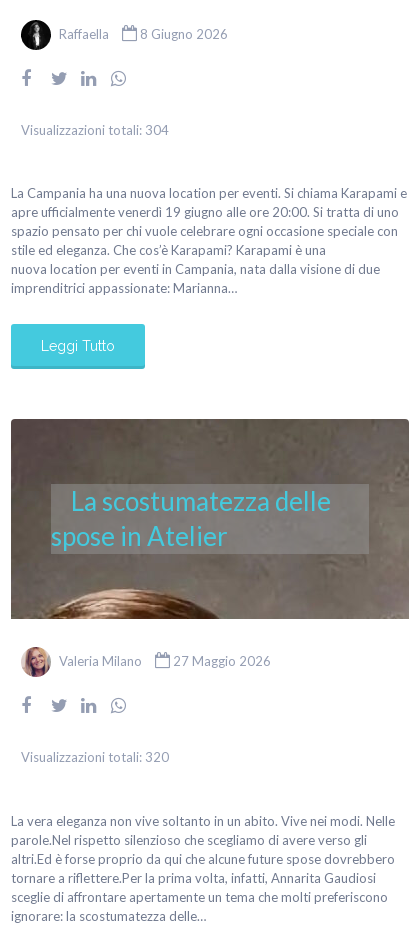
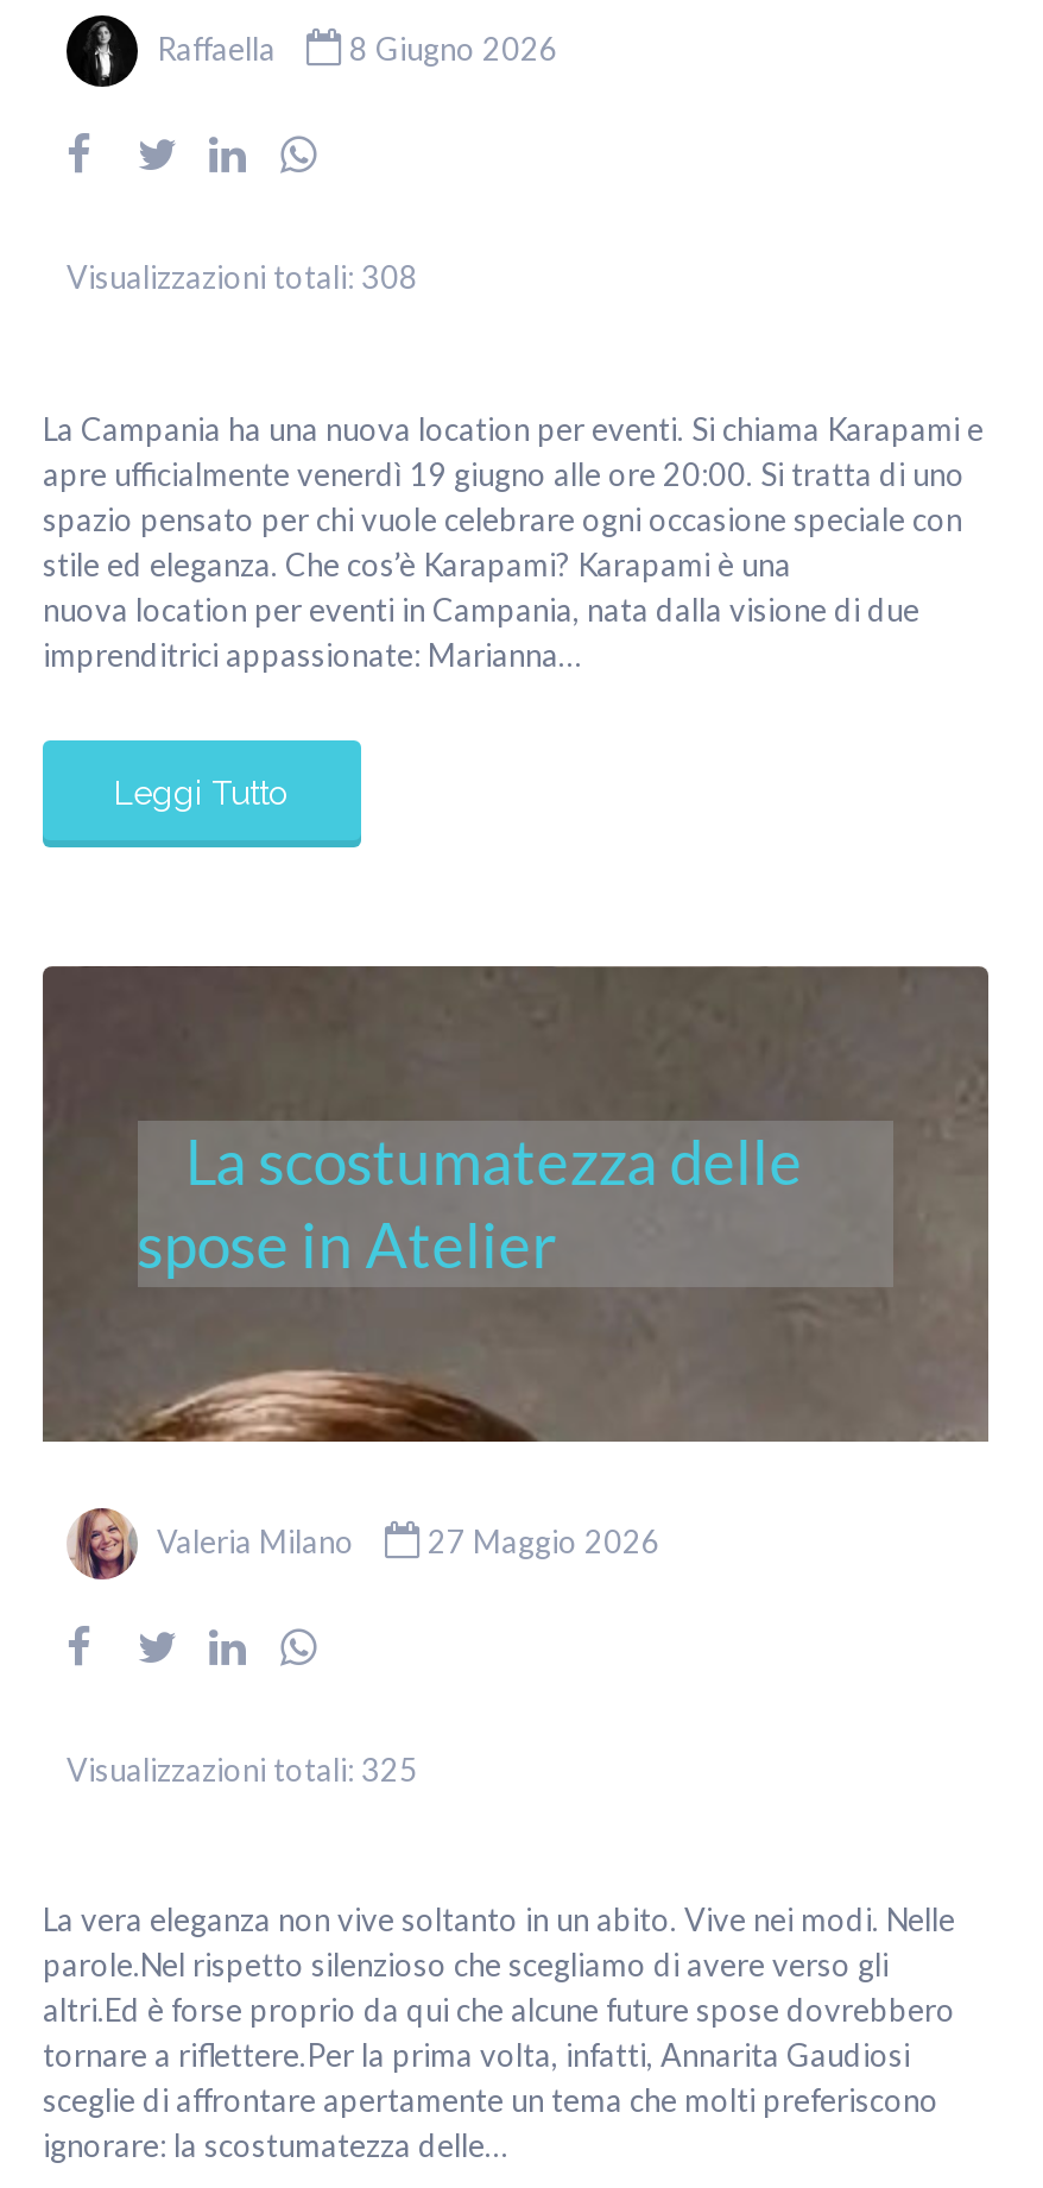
[21,121,169,137] Visualizzazioni totali: 304 -> [67,258,418,296] Visualizzazioni totali: 308
[21,749,169,765] Visualizzazioni totali: 320 -> [67,1749,418,1787] Visualizzazioni totali: 325

